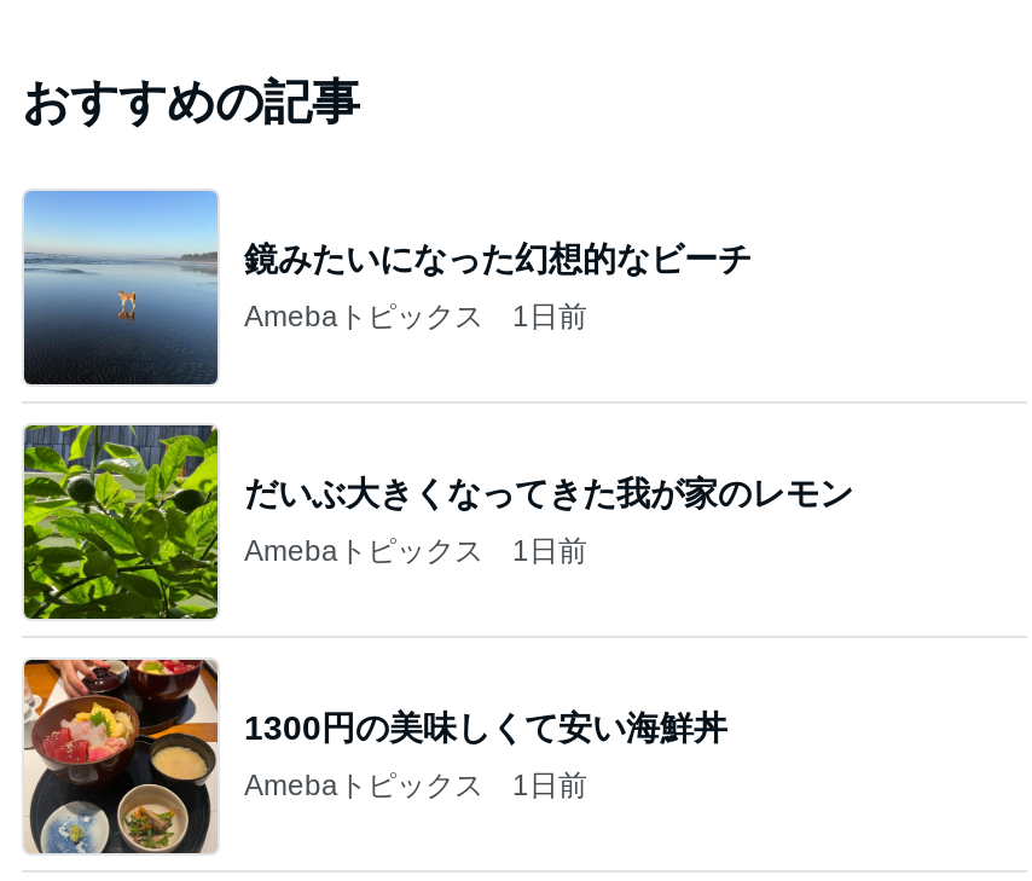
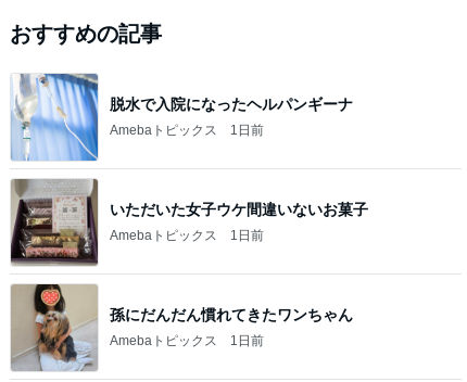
[22,189,752,387] [image] | 鏡みたいになった幻想的なビーチ -> [11,73,353,162] [image] | 脱水で入院になったヘルパンギーナ
[22,423,853,619] [image] | だいぶ大きくなってきた我が家のレモン -> [10,178,368,266] [image] | いただいた女子ウケ間違いないお菓子
[24,657,727,856] [image] | 1300円の美味しくて安い海鮮丼 -> [11,283,353,371] [image] | 孫にだんだん慣れてきたワンちゃん

